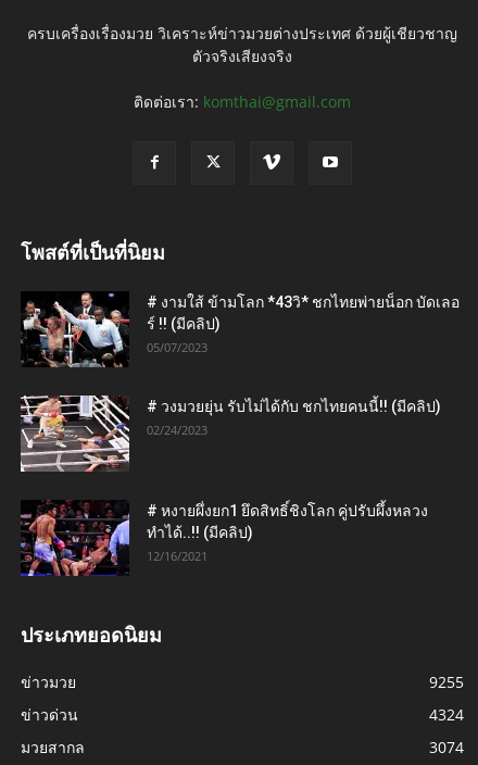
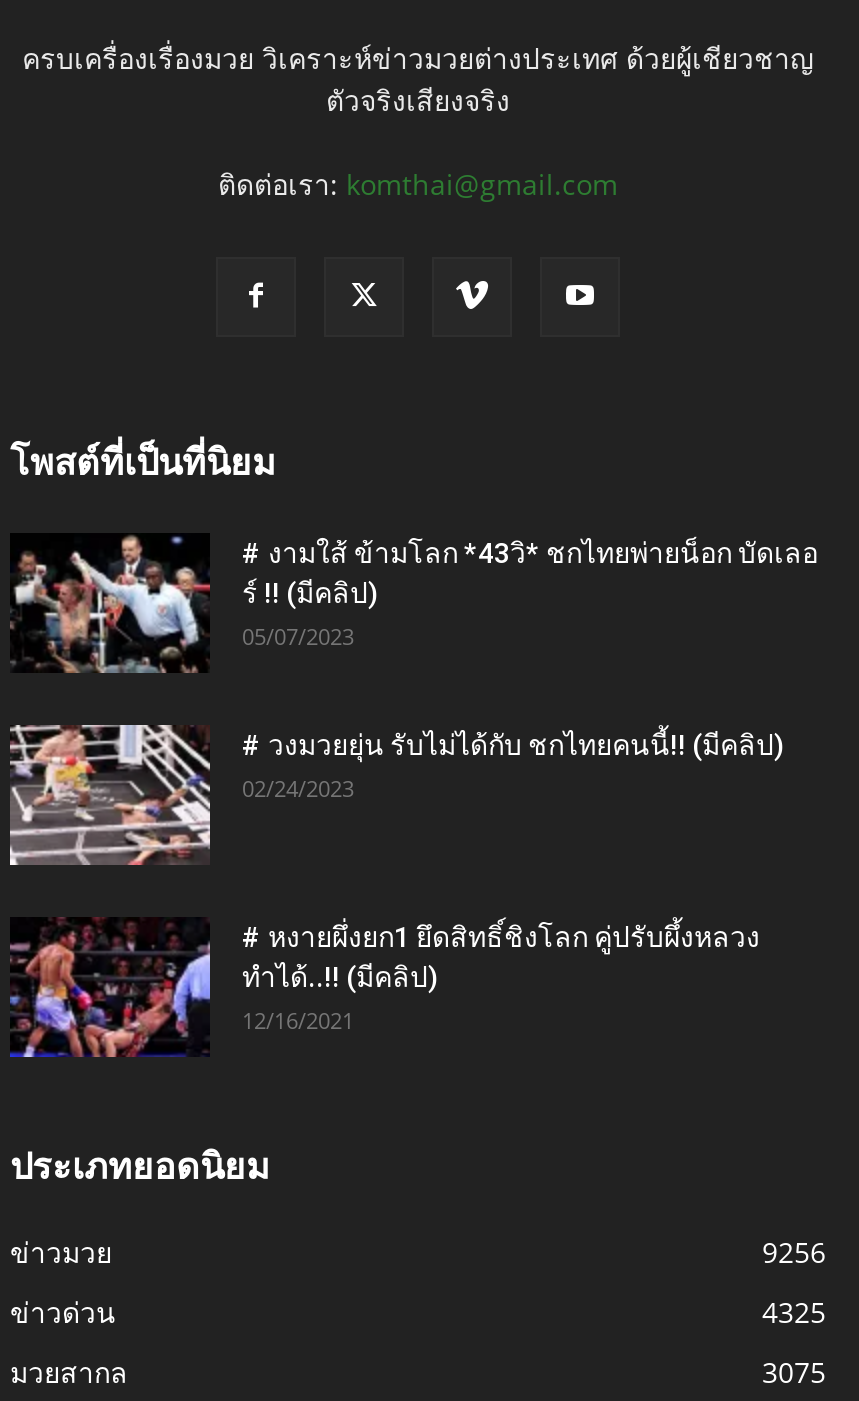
[429,671,464,692] 9255 -> [762,1232,826,1270] 9256
[429,704,464,724] 4324 -> [762,1292,826,1330] 4325
[429,736,464,757] 3074 -> [762,1352,826,1390] 3075

